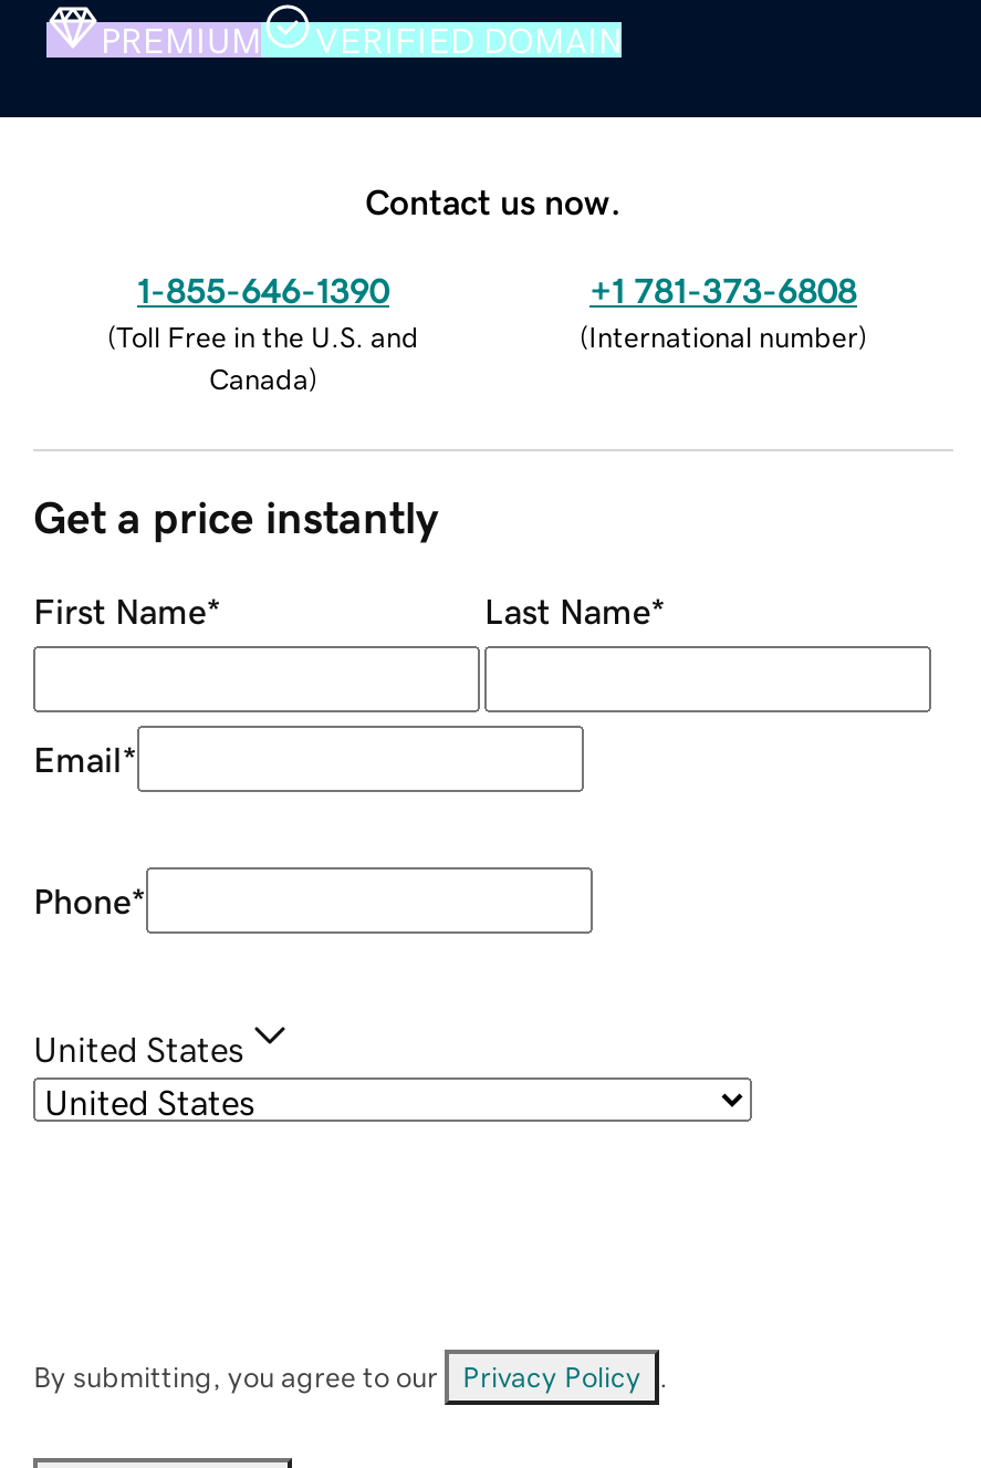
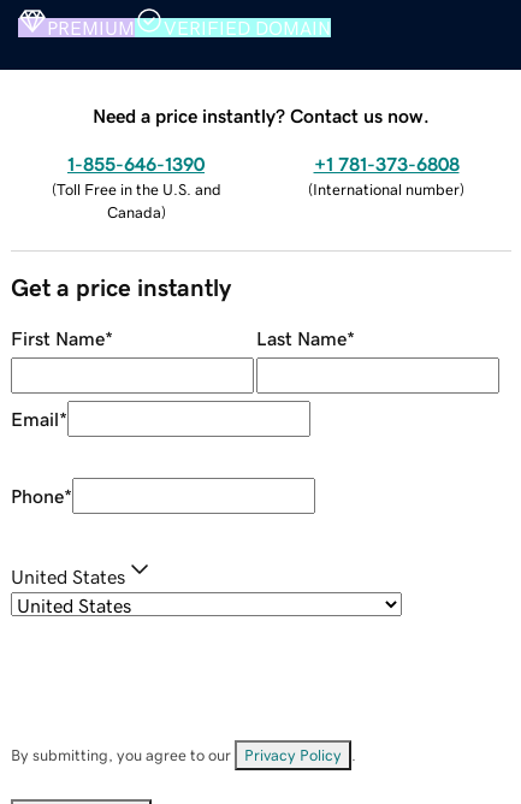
[365,183,622,218] Contact us now. -> [93,105,430,125] Need a price instantly? Contact us now.

